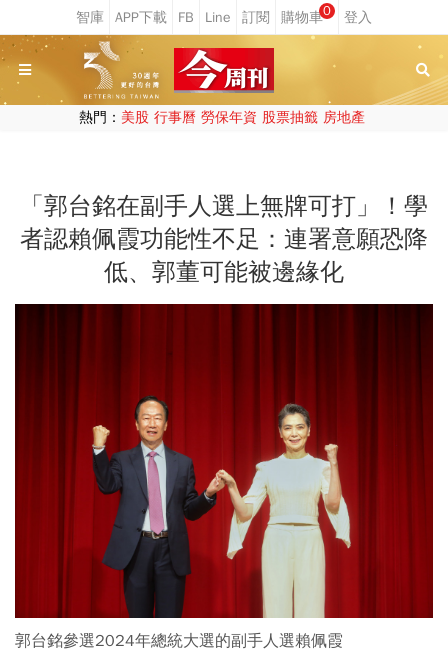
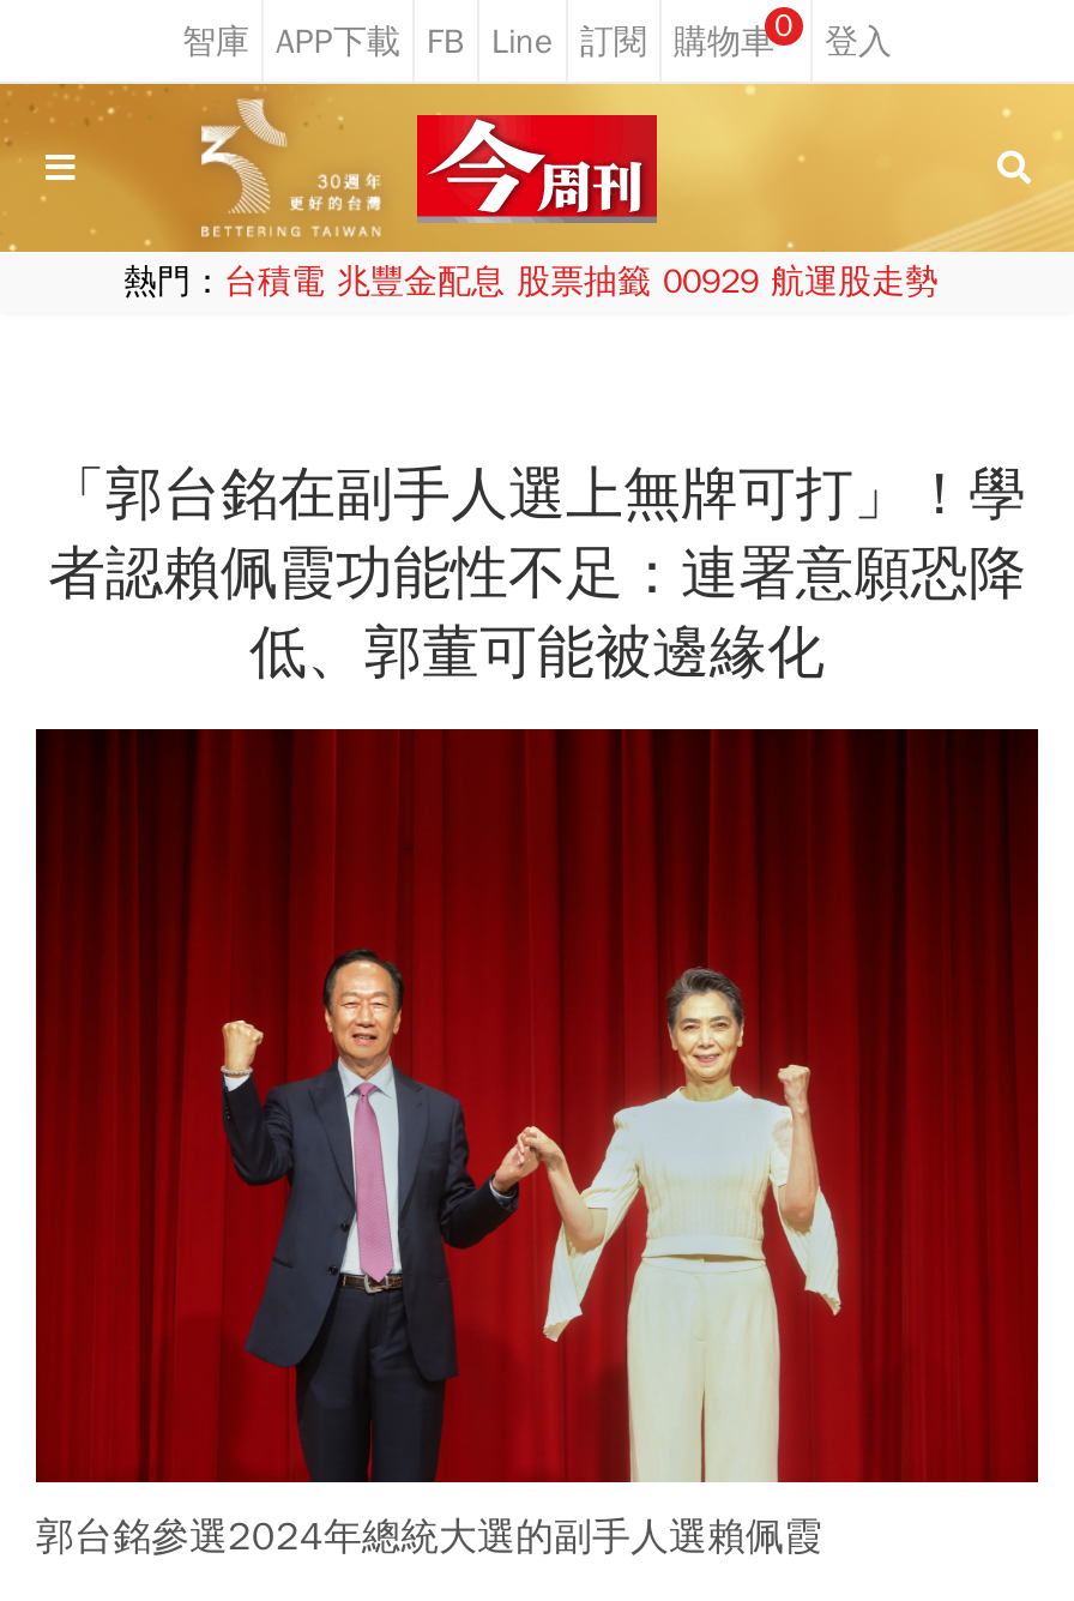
[78,109,364,126] 熱門：美股 行事曆 勞保年資 股票抽籤 房地產 -> [123,261,939,302] 熱門：台積電 兆豐金配息 股票抽籤 00929 航運股走勢

